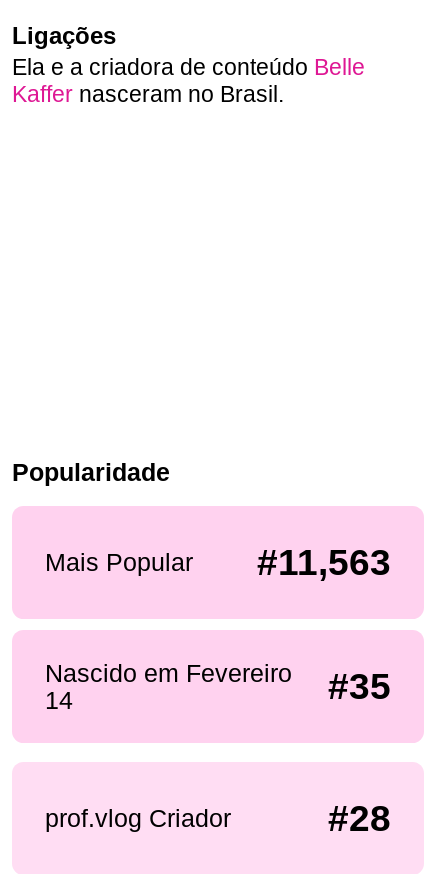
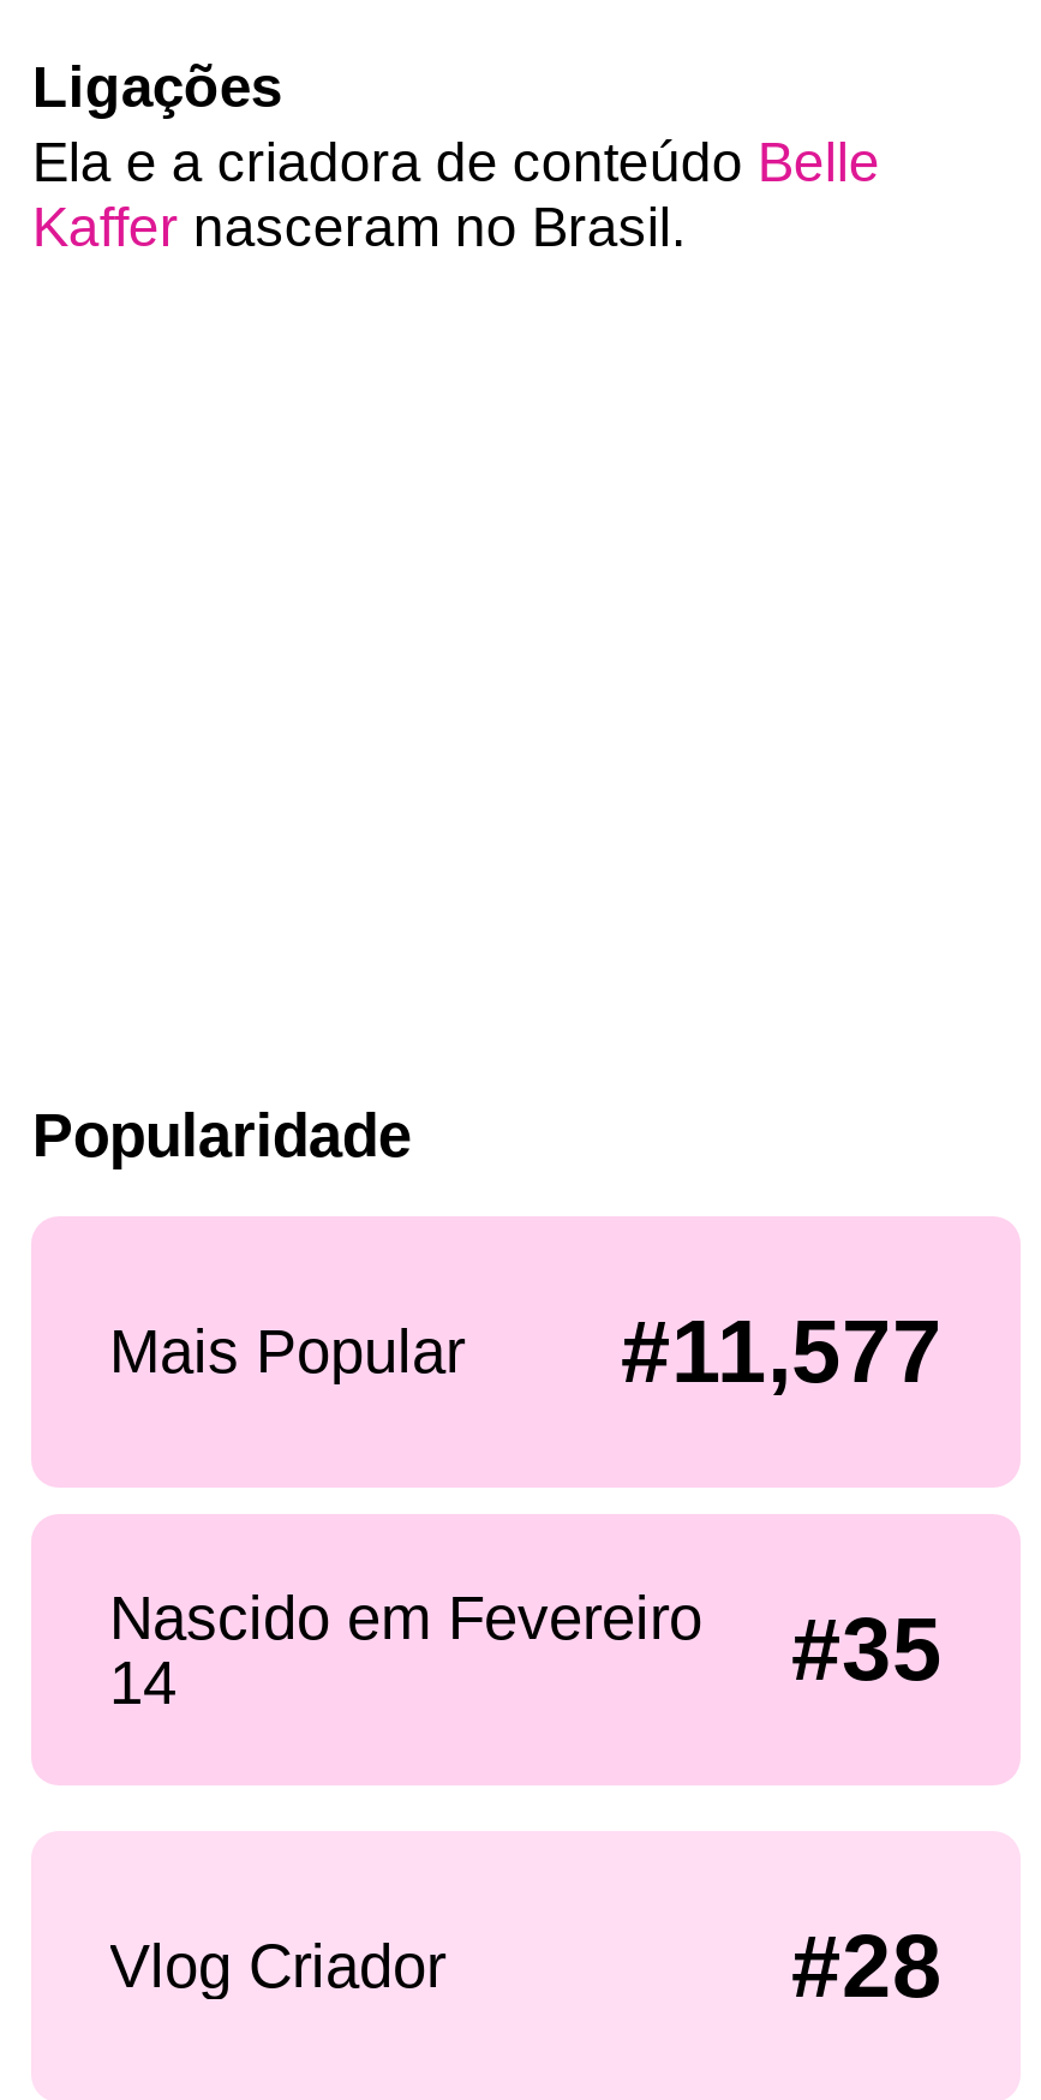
[257,542,391,583] #11,563 -> [621,1303,943,1401] #11,577
[44,804,230,832] prof.vlog Criador -> [109,1931,445,1999] Vlog Criador

